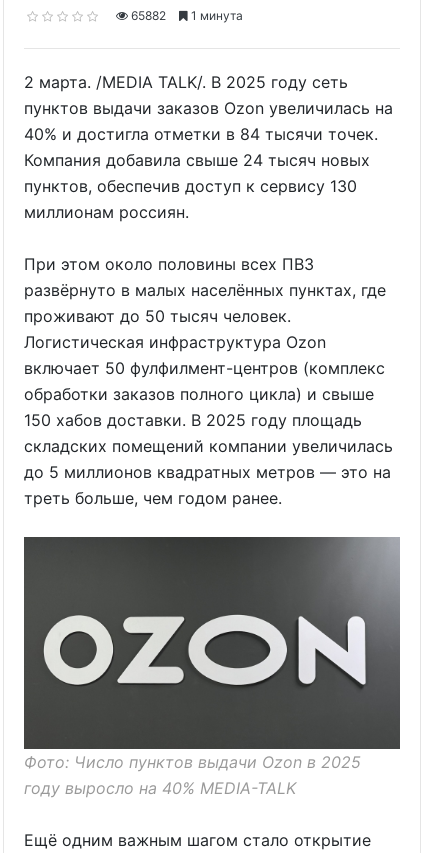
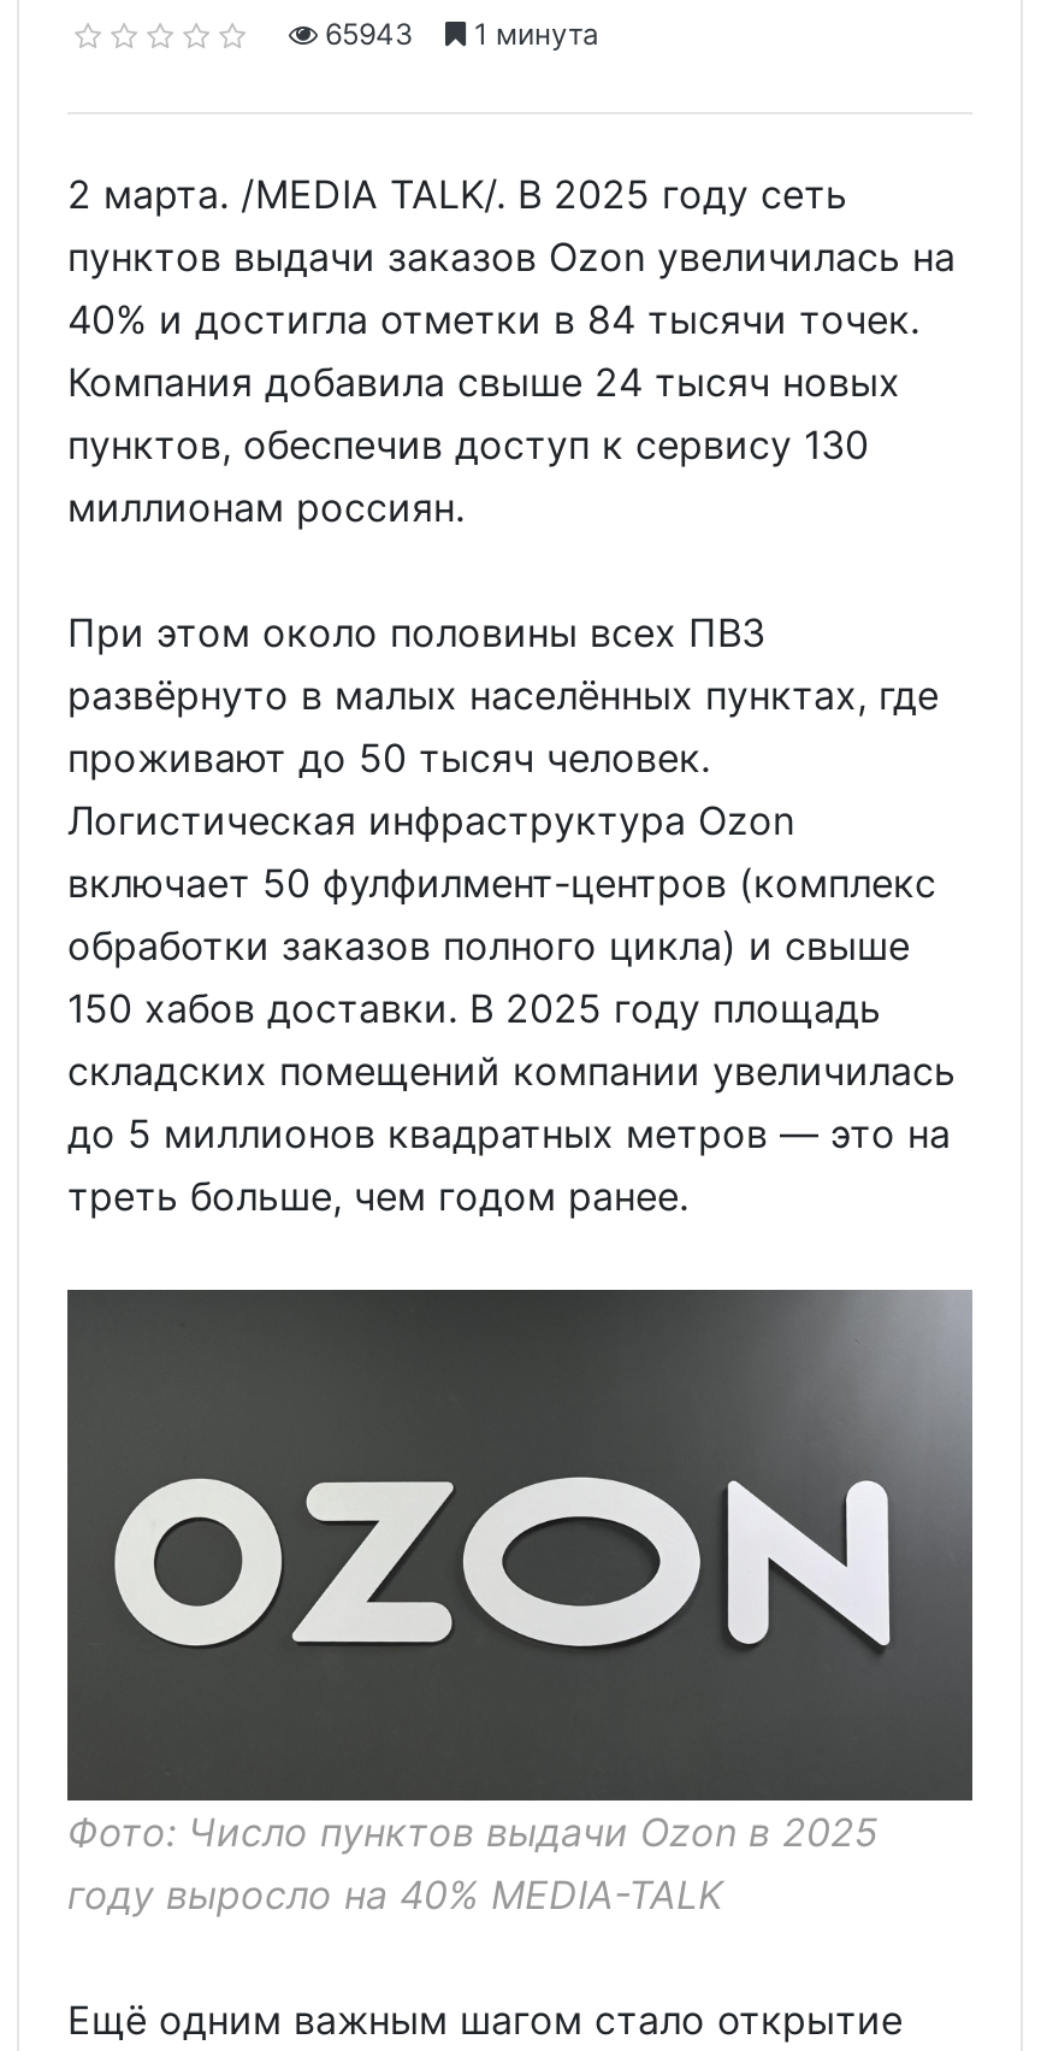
[128,8,166,23] 65882 -> [318,16,414,52] 65943

